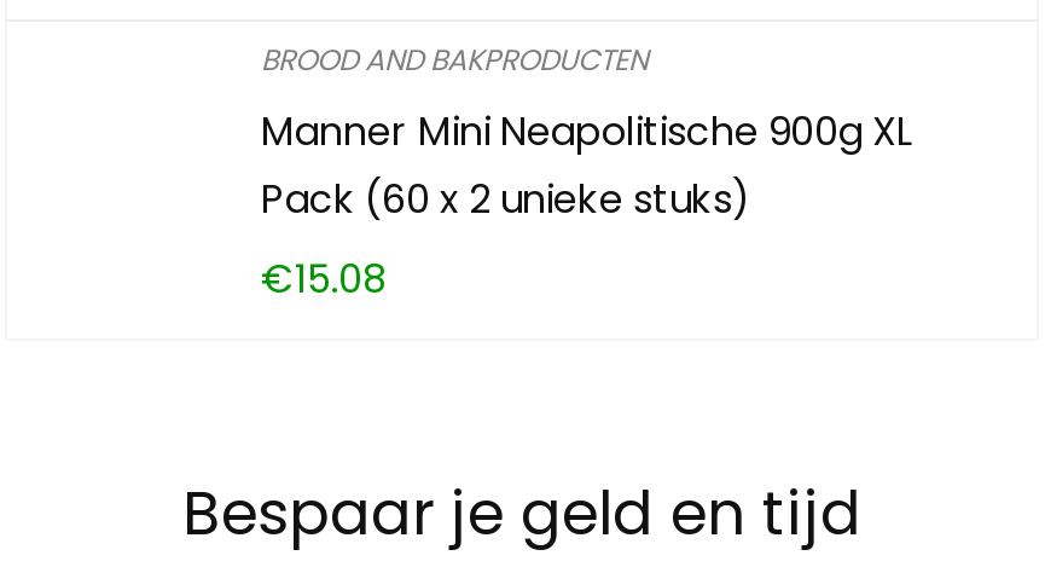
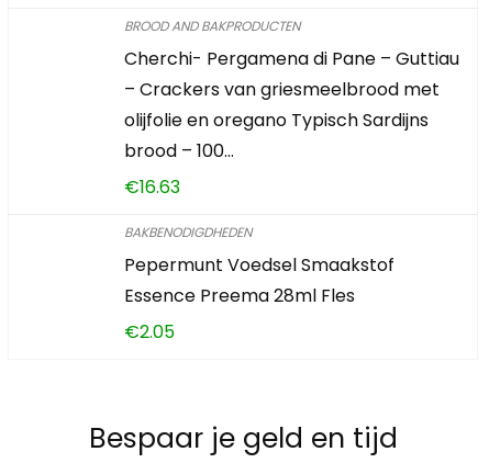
[261,104,913,307] Manner Mini Neapolitische 900g XL | Pack (60 x 2 unieke stuks) | €15.08 -> [124,46,459,345] Cherchi- Pergamena di Pane – Guttiau | – Crackers van griesmeelbrood met | olijfolie en oregano Typisch Sardijns | brood – 100… | €16.63 | BAKBENODIGDHEDEN | Pepermunt Voedsel Smaakstof | Essence Preema 28ml Fles | €2.05

